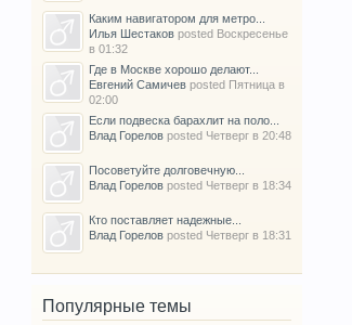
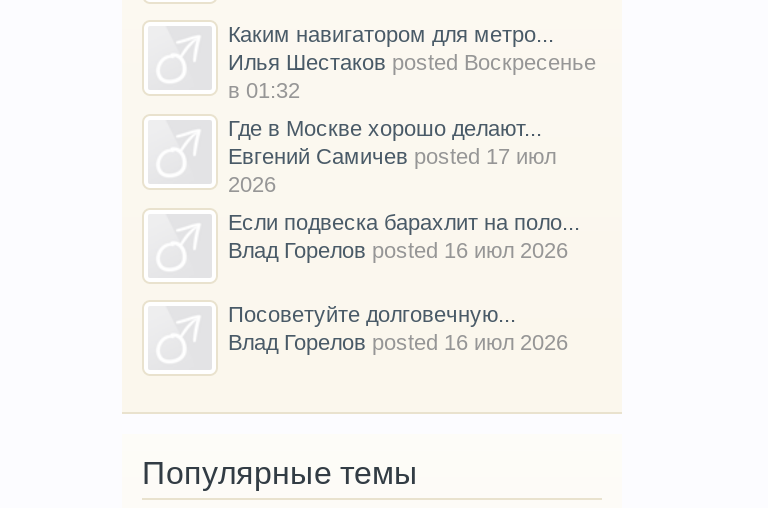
[89,78,285,91] Евгений Самичев posted Пятница в -> [228,145,556,169] Евгений Самичев posted 17 июл
[89,93,118,106] 02:00 -> [228,173,276,197] 2026
[89,129,291,142] Влад Горелов posted Четверг в 20:48 -> [228,239,568,263] Влад Горелов posted 16 июл 2026
[89,179,291,242] Влад Горелов posted Четверг в 18:34 | Кто поставляет надежные... | Влад Горелов posted Четверг в 18:31 -> [228,331,568,355] Влад Горелов posted 16 июл 2026

